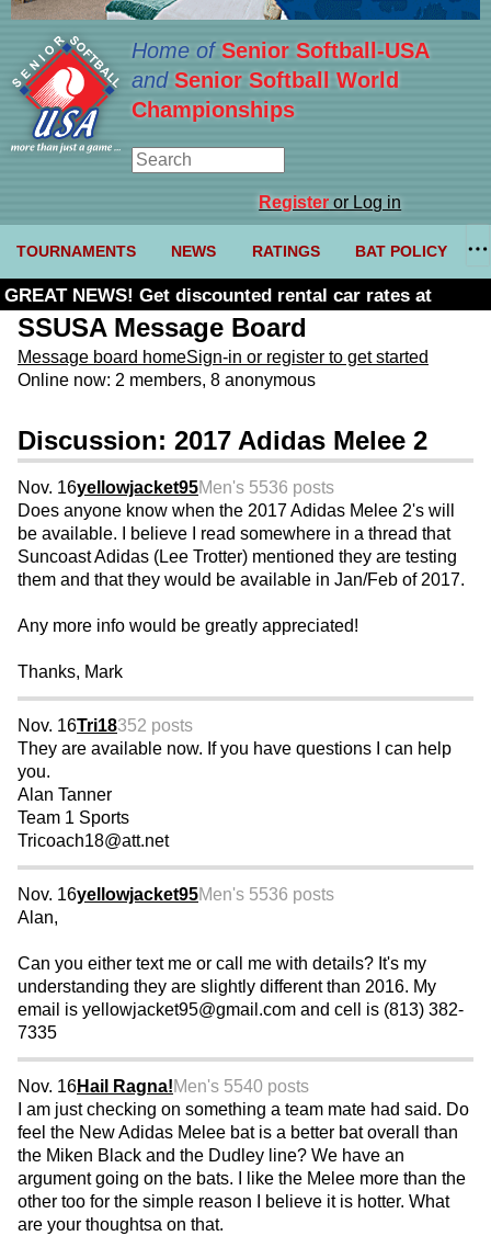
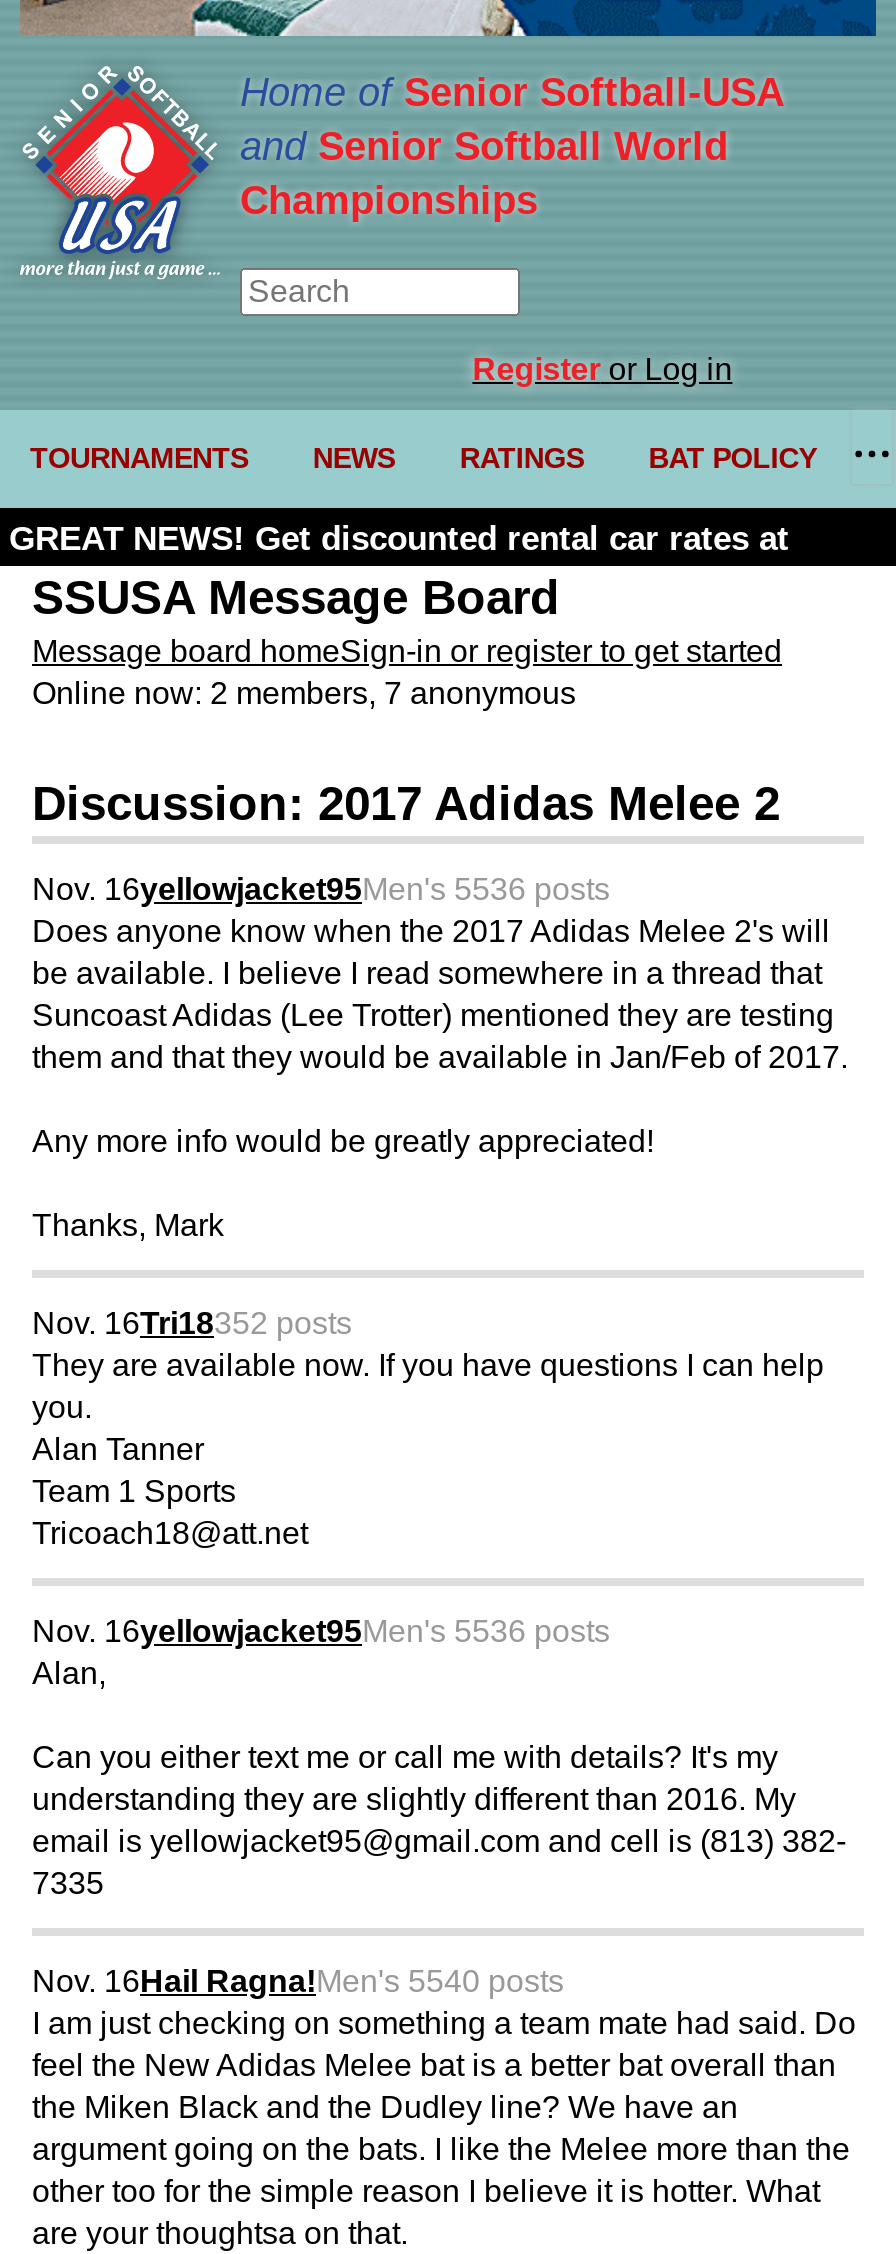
[18,371,316,389] Online now: 2 members, 8 anonymous -> [32,676,576,710] Online now: 2 members, 7 anonymous

